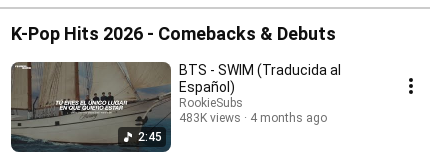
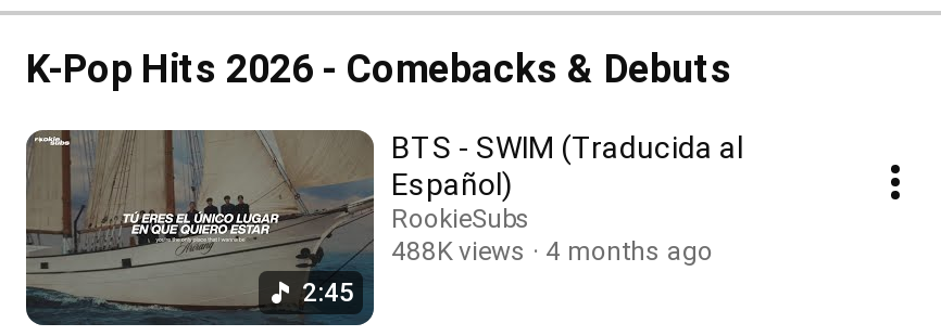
[179,110,327,124] 483K views 4 months ago -> [391,235,713,266] 488K views 4 months ago

